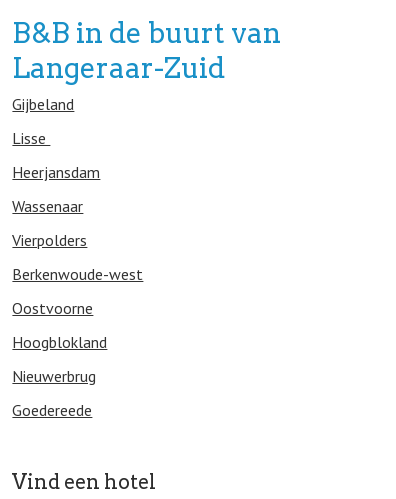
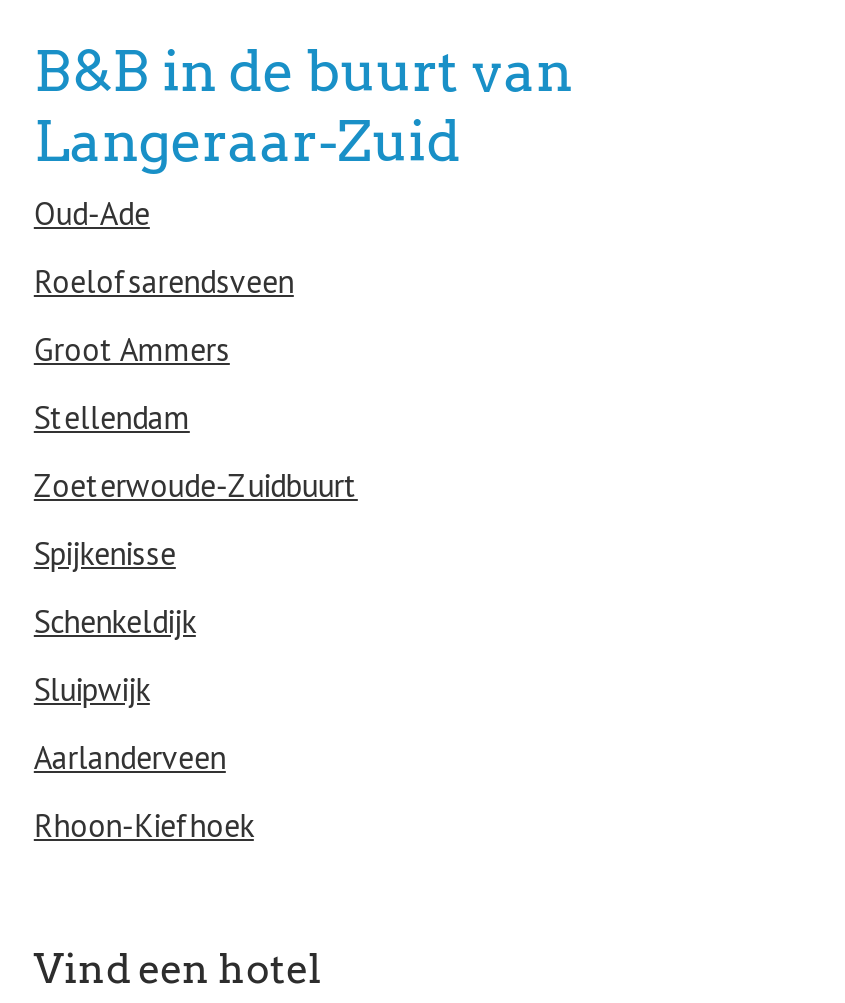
[12,94,74,114] Gijbeland -> [34,193,150,233] Oud-Ade
[12,128,50,148] Lisse -> [34,261,294,301] Roelofsarendsveen
[12,162,100,182] Heerjansdam -> [34,329,230,369] Groot Ammers
[12,196,83,216] Wassenaar -> [34,397,190,437] Stellendam
[12,230,87,250] Vierpolders -> [34,465,358,505] Zoeterwoude-Zuidbuurt
[12,264,143,284] Berkenwoude-west -> [34,533,176,573] Spijkenisse
[12,298,93,318] Oostvoorne -> [34,601,196,641] Schenkeldijk
[12,332,107,352] Hoogblokland -> [34,669,150,709] Sluipwijk
[12,366,96,386] Nieuwerbrug -> [34,737,226,777] Aarlanderveen
[12,400,92,420] Goedereede -> [34,805,254,845] Rhoon-Kiefhoek

